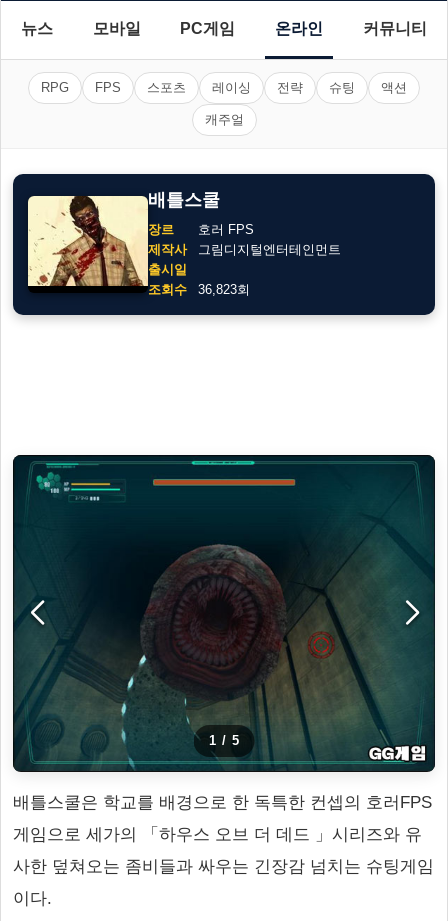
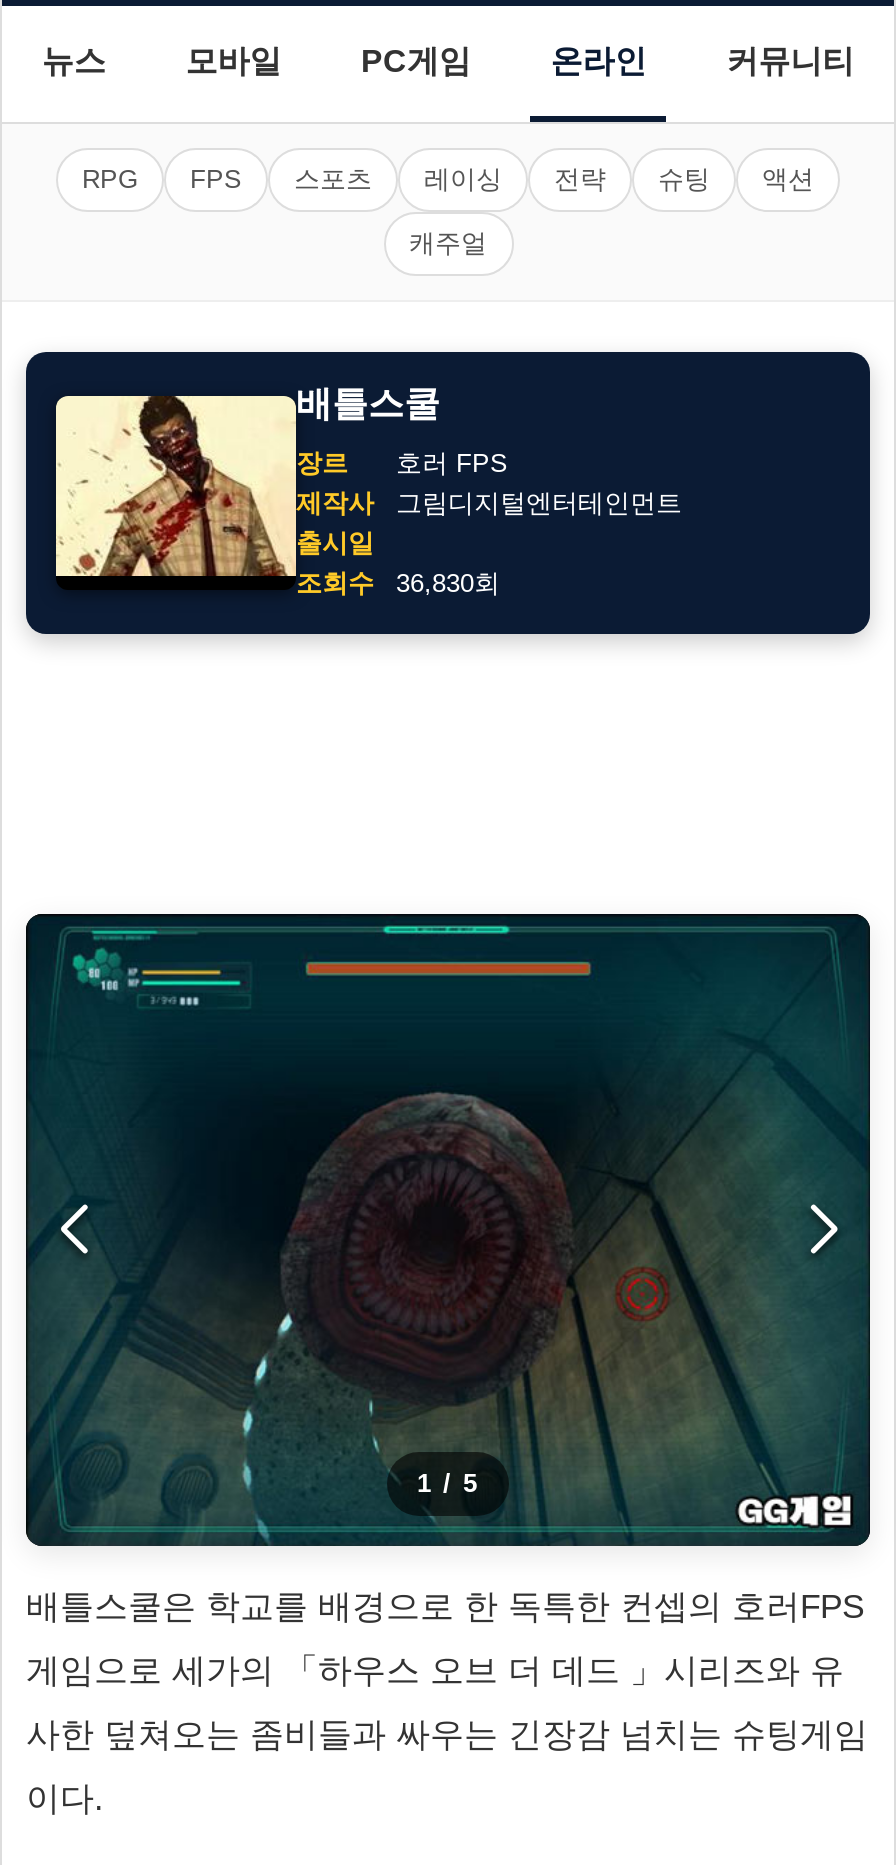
[148,282,250,297] 조회수 36,823회 -> [296,568,500,598] 조회수 36,830회

